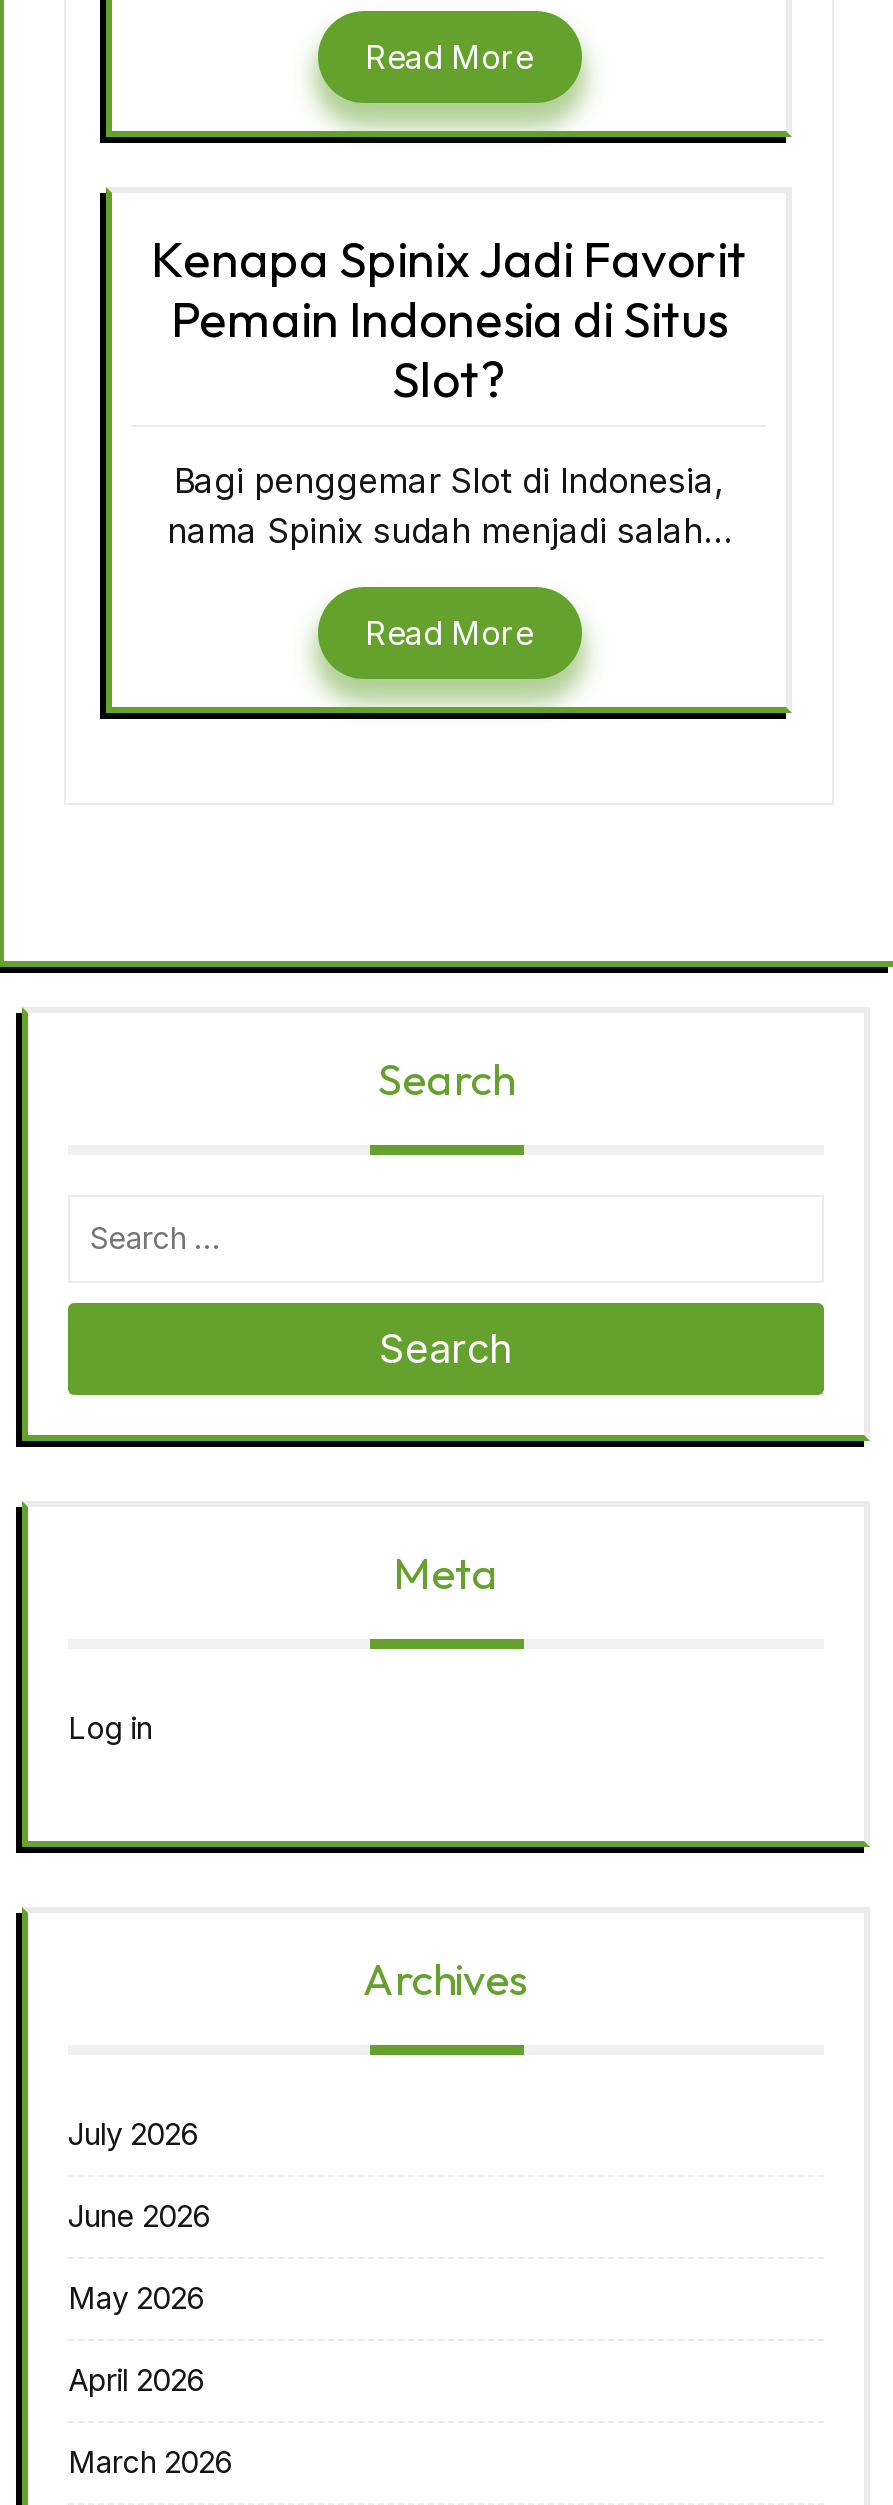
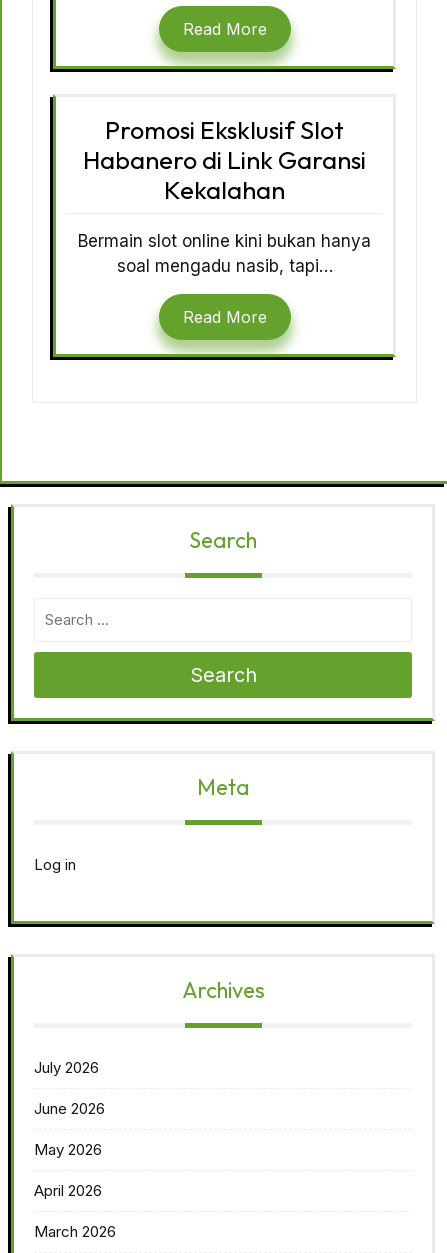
[151,226,747,410] Kenapa Spinix Jadi Favorit | Pemain Indonesia di Situs | Slot? -> [83,114,366,206] Promosi Eksklusif Slot | Habanero di Link Garansi | Kekalahan
[167,460,731,550] Bagi penggemar Slot di Indonesia, | nama Spinix sudah menjadi salah… -> [78,231,371,276] Bermain slot online kini bukan hanya | soal mengadu nasib, tapi…

